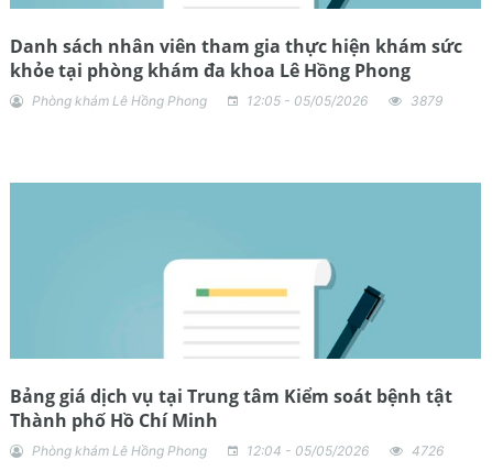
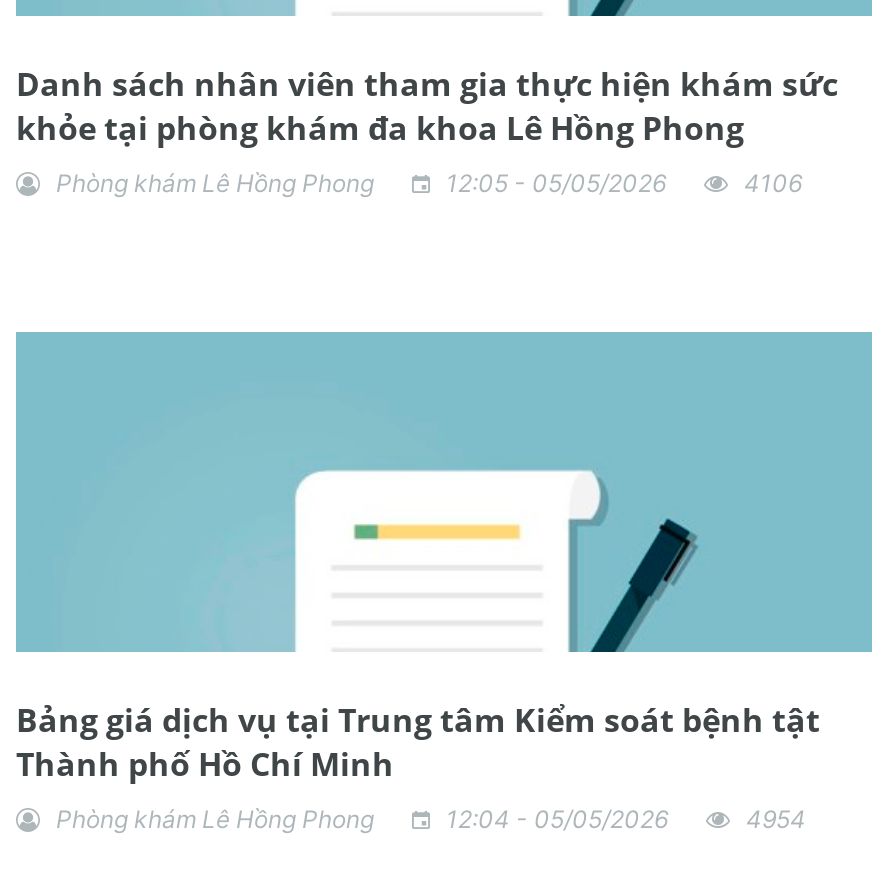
[411,92,442,109] 3879 -> [744,167,802,197] 4106
[412,442,444,459] 4726 -> [746,803,806,833] 4954

